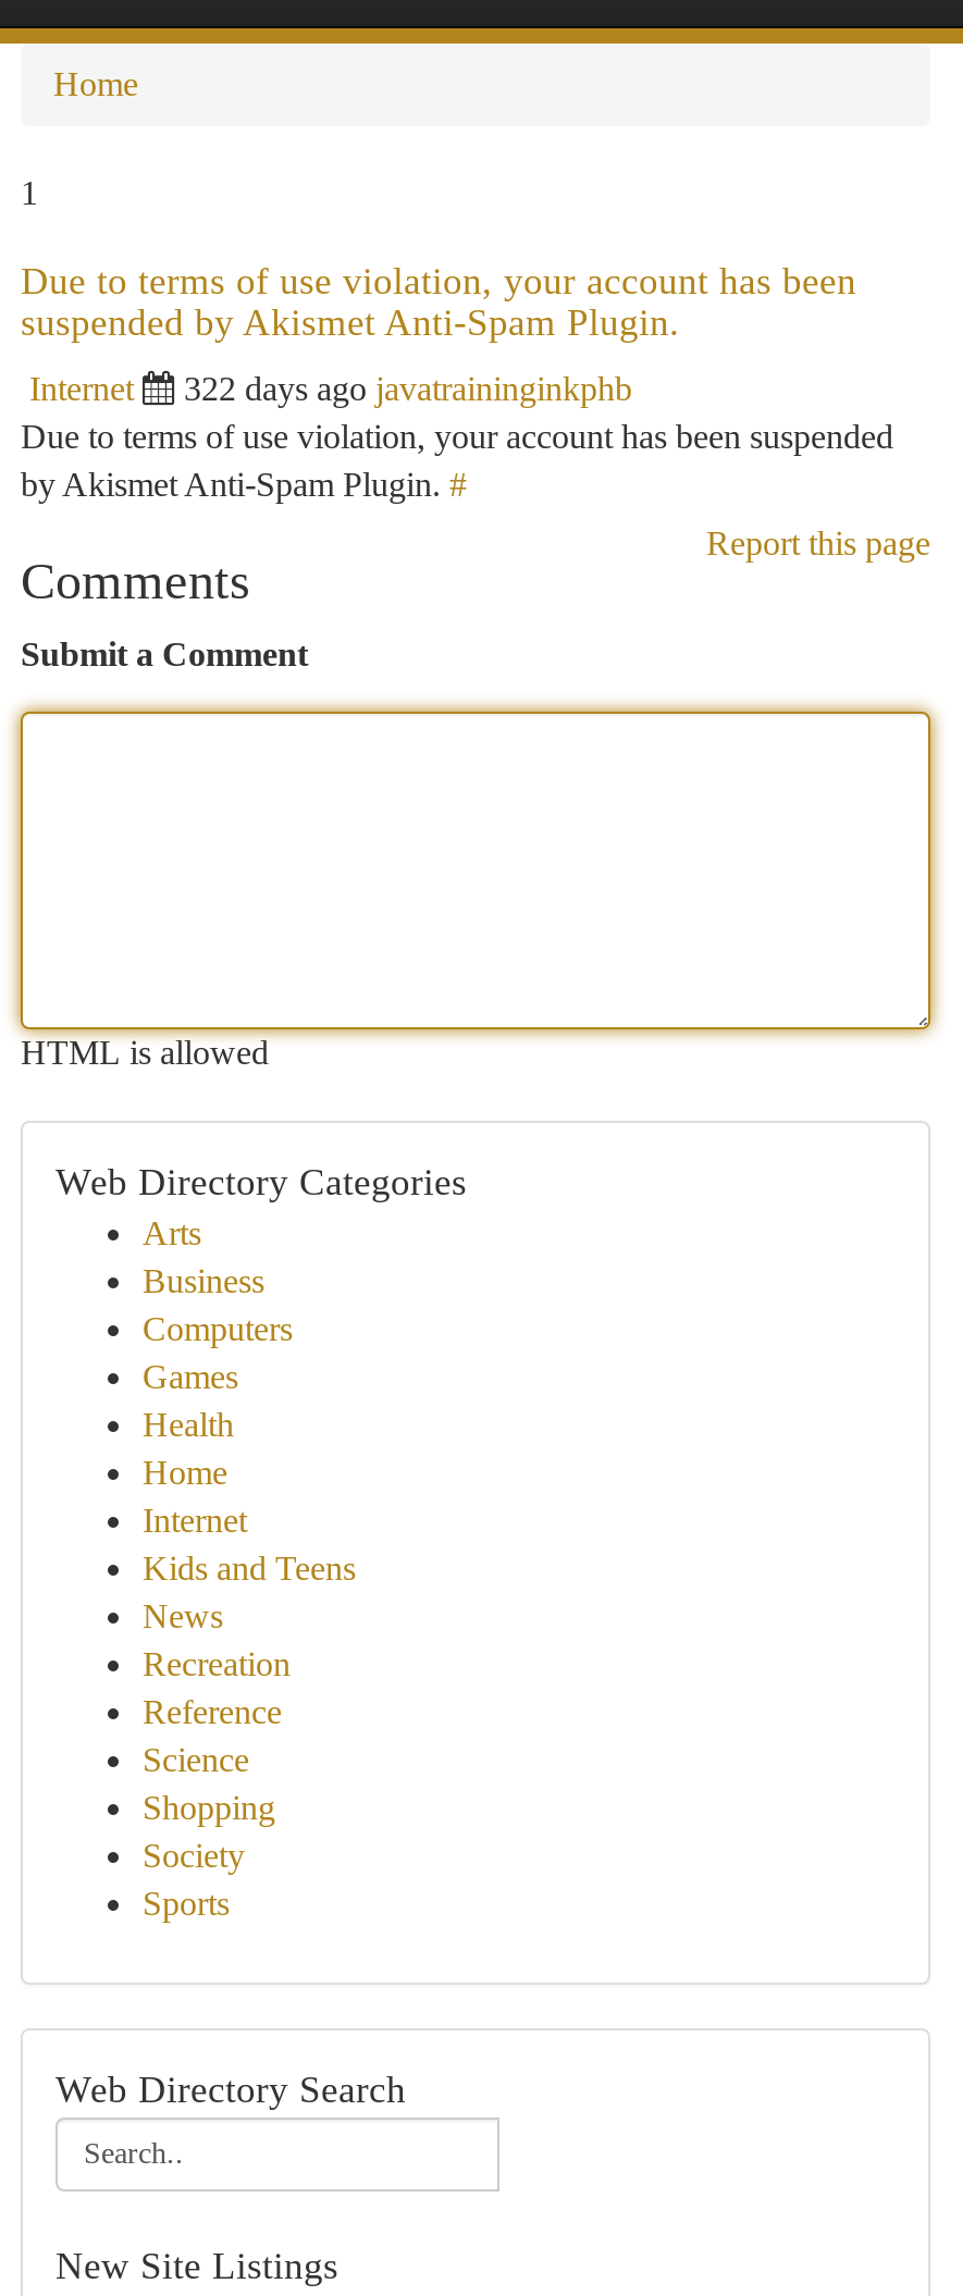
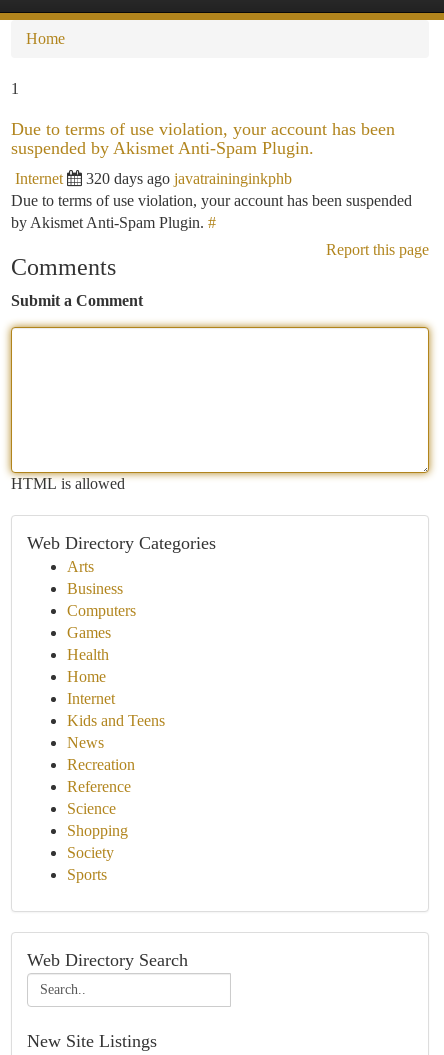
[184,370,632,407] 322 days ago javatraininginkphb -> [86,170,292,187] 320 days ago javatraininginkphb

